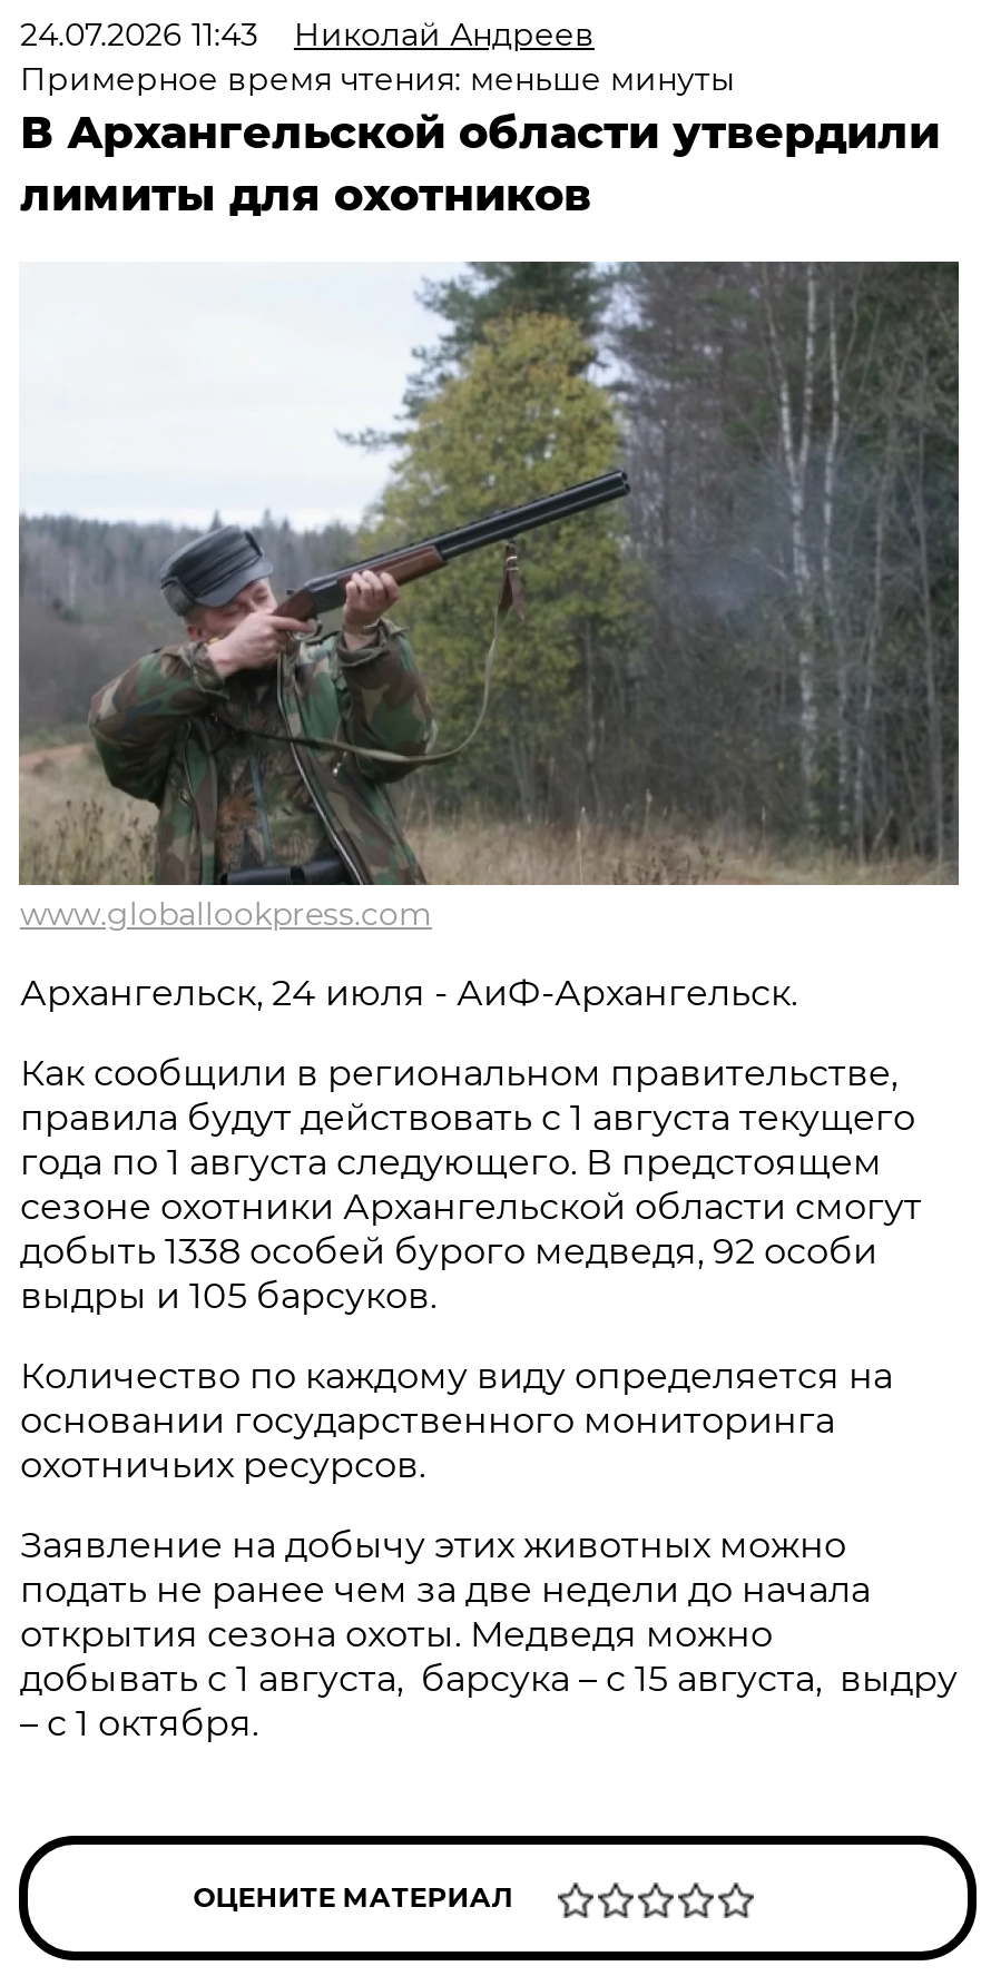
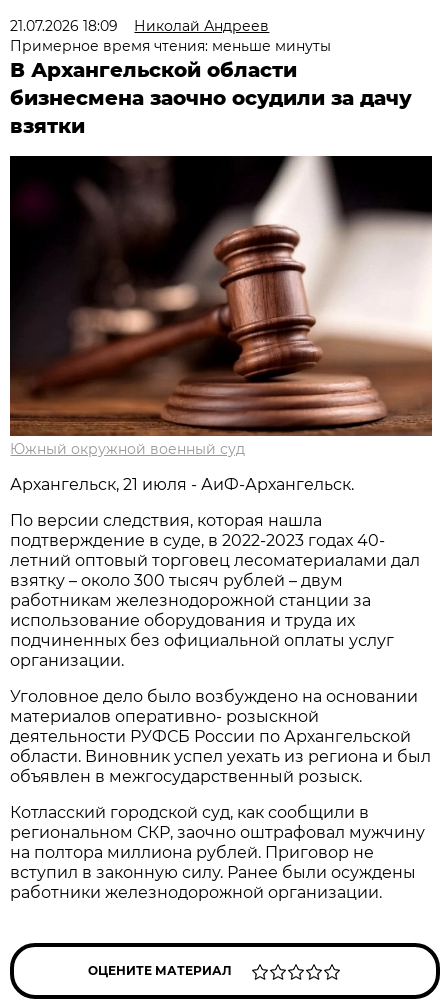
[20,14,594,54] 24.07.2026 11:43 Николай Андреев -> [10,17,269,35] 21.07.2026 18:09 Николай Андреев
[20,106,940,221] В Архангельской области утвердили | лимиты для охотников -> [10,58,412,138] В Архангельской области | бизнесмена заочно осудили за дачу | взятки
[17,259,961,934] [image] | www.globallookpress.com -> [9,197,433,458] [image] | Южный окружной военный суд
[20,972,797,1014] Архангельск, 24 июля - АиФ-Архангельск. -> [10,475,354,494] Архангельск, 21 июля - АиФ-Архангельск.
[20,1052,922,1317] Как сообщили в региональном правительстве, | правила будут действовать с 1 августа текущего | года по 1 августа следующего. В предстоящем | сезоне охотники Архангельской области смогут | добыть 1338 особей бурого медведя, 92 особи | выдры и 105 барсуков. -> [10,511,420,670] По версии следствия, которая нашла | подтверждение в суде, в 2022-2023 годах 40- | летний оптовый торговец лесоматериалами дал | взятку – около 300 тысяч рублей – двум | работникам железнодорожной станции за | использование оборудования и труда их | подчиненных без официальной оплаты услуг | организации.
[20,1355,893,1486] Количество по каждому виду определяется на | основании государственного мониторинга | охотничьих ресурсов. -> [10,687,431,786] Уголовное дело было возбуждено на основании | материалов оперативно- розыскной | деятельности РУФСБ России по Архангельской | области. Виновник успел уехать из региона и был | объявлен в межгосударственный розыск.
[20,1524,957,1744] Заявление на добычу этих животных можно | подать не ранее чем за две недели до начала | открытия сезона охоты. Медведя можно | добывать с 1 августа, барсука – с 15 августа, выдру | – с 1 октября. -> [10,803,425,902] Котласский городской суд, как сообщили в | региональном СКР, заочно оштрафовал мужчину | на полтора миллиона рублей. Приговор не | вступил в законную силу. Ранее были осуждены | работники железнодорожной организации.

